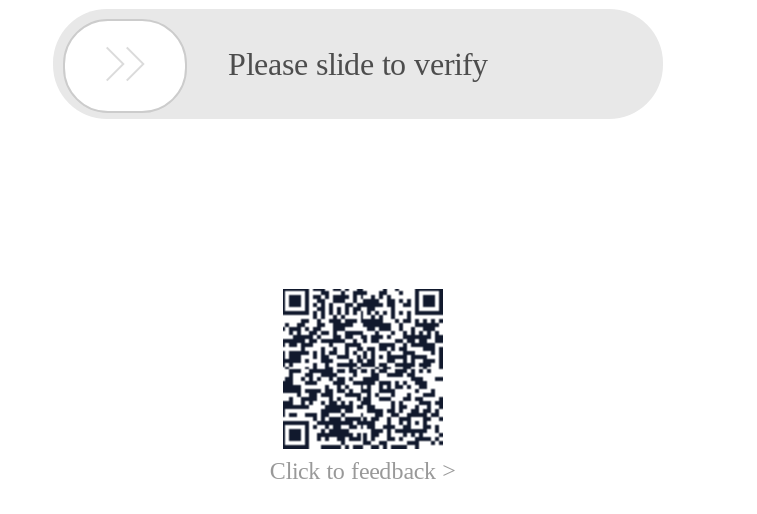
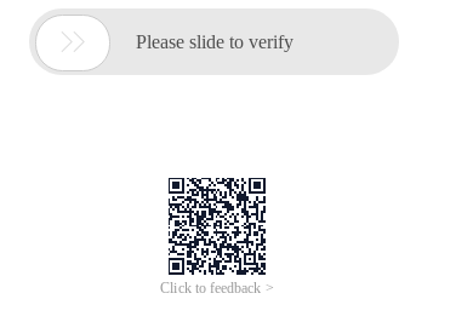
[283,287,445,451] [image] -> [167,177,267,276] [image]

